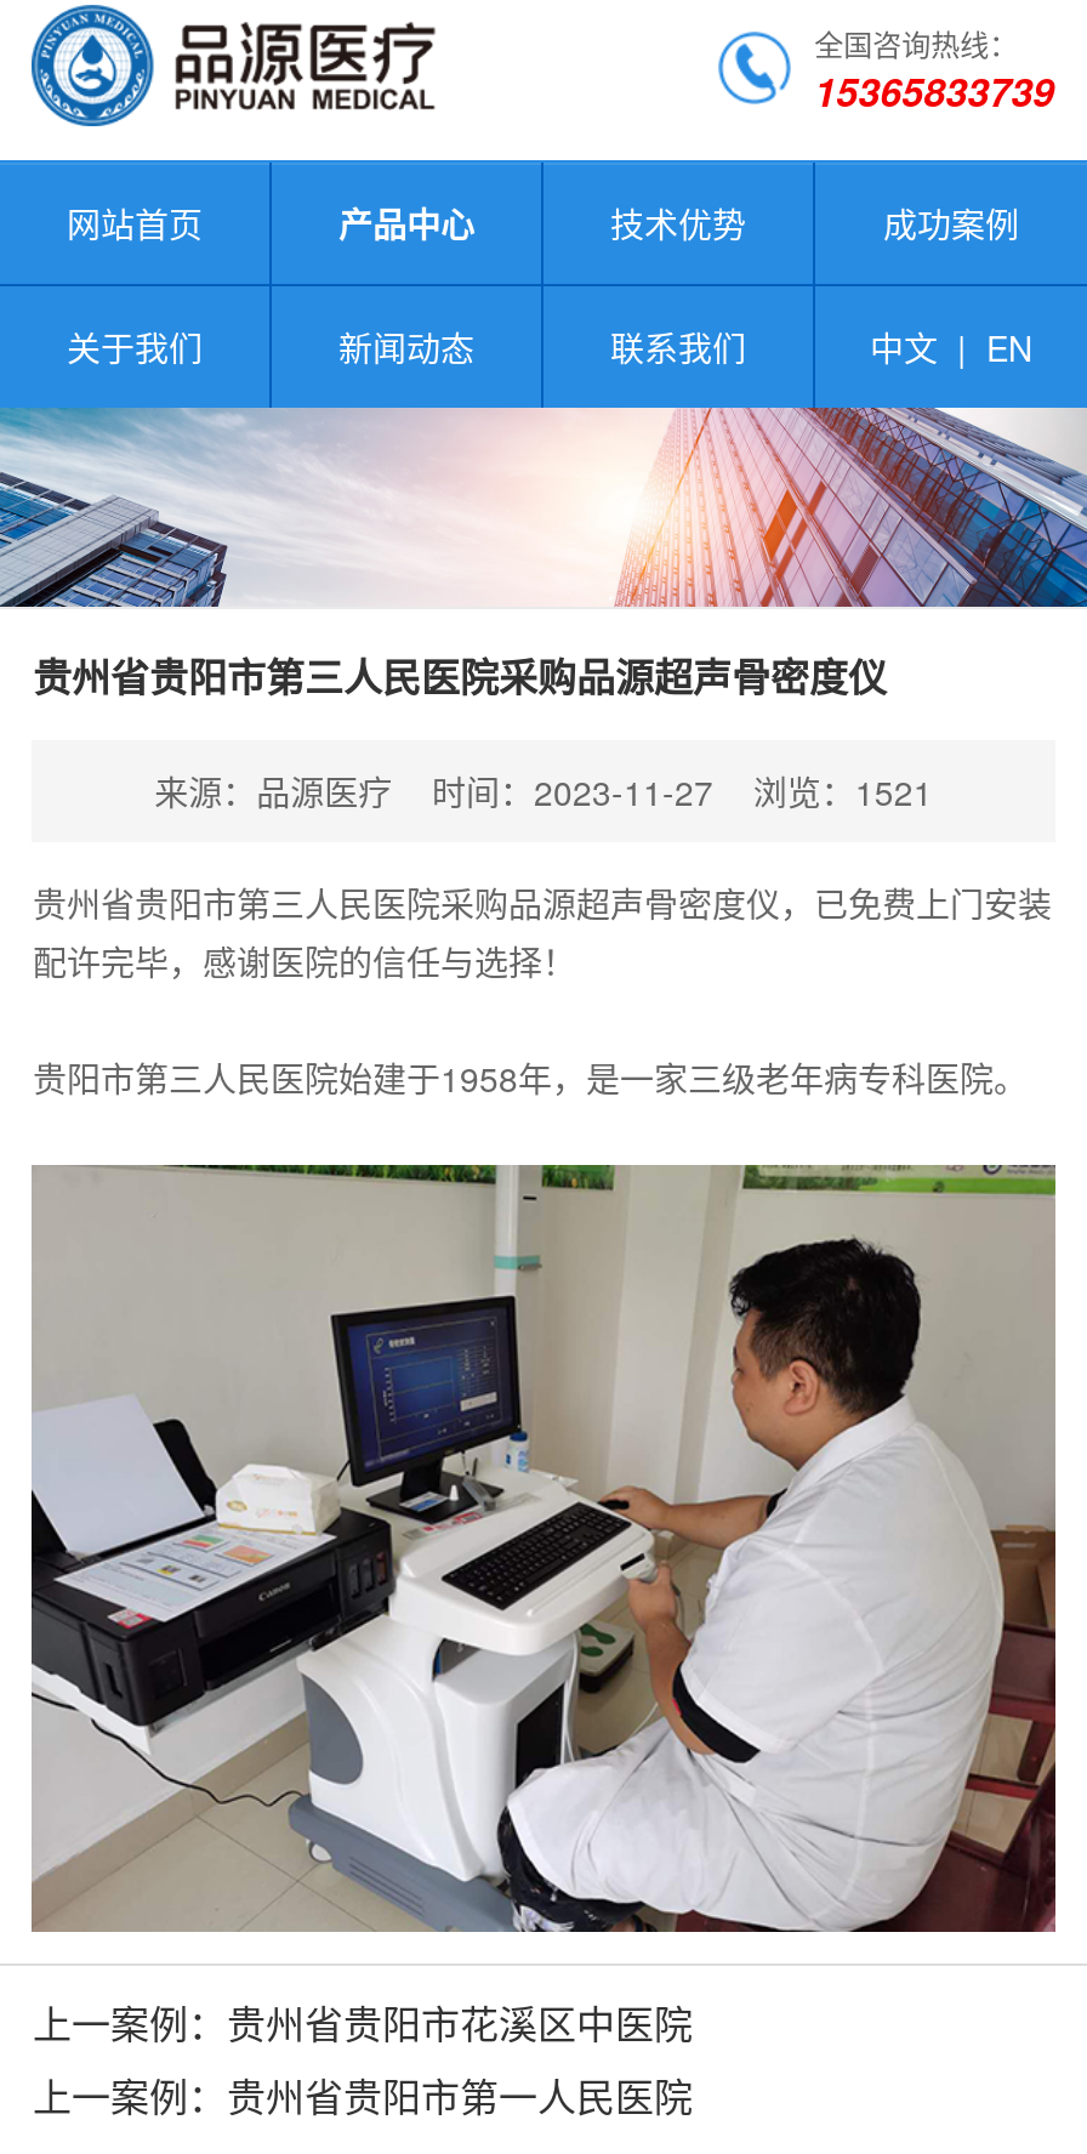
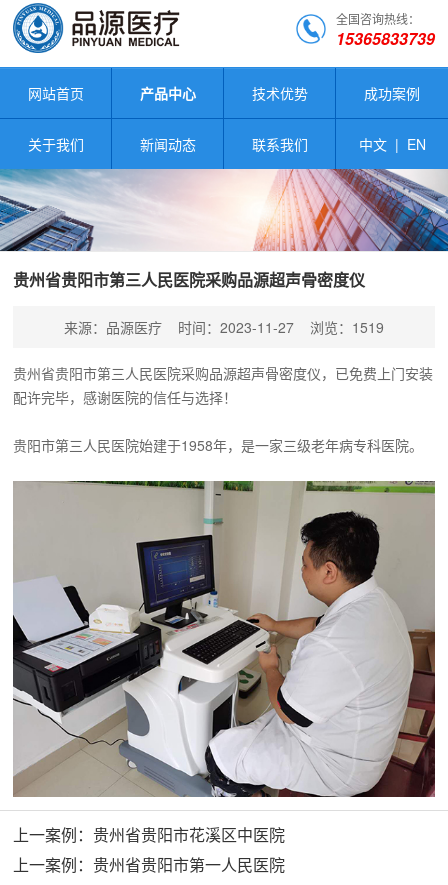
[155,768,932,816] 来源：品源医疗 时间：2023-11-27 浏览：1521 -> [64,317,384,337] 来源：品源医疗 时间：2023-11-27 浏览：1519

